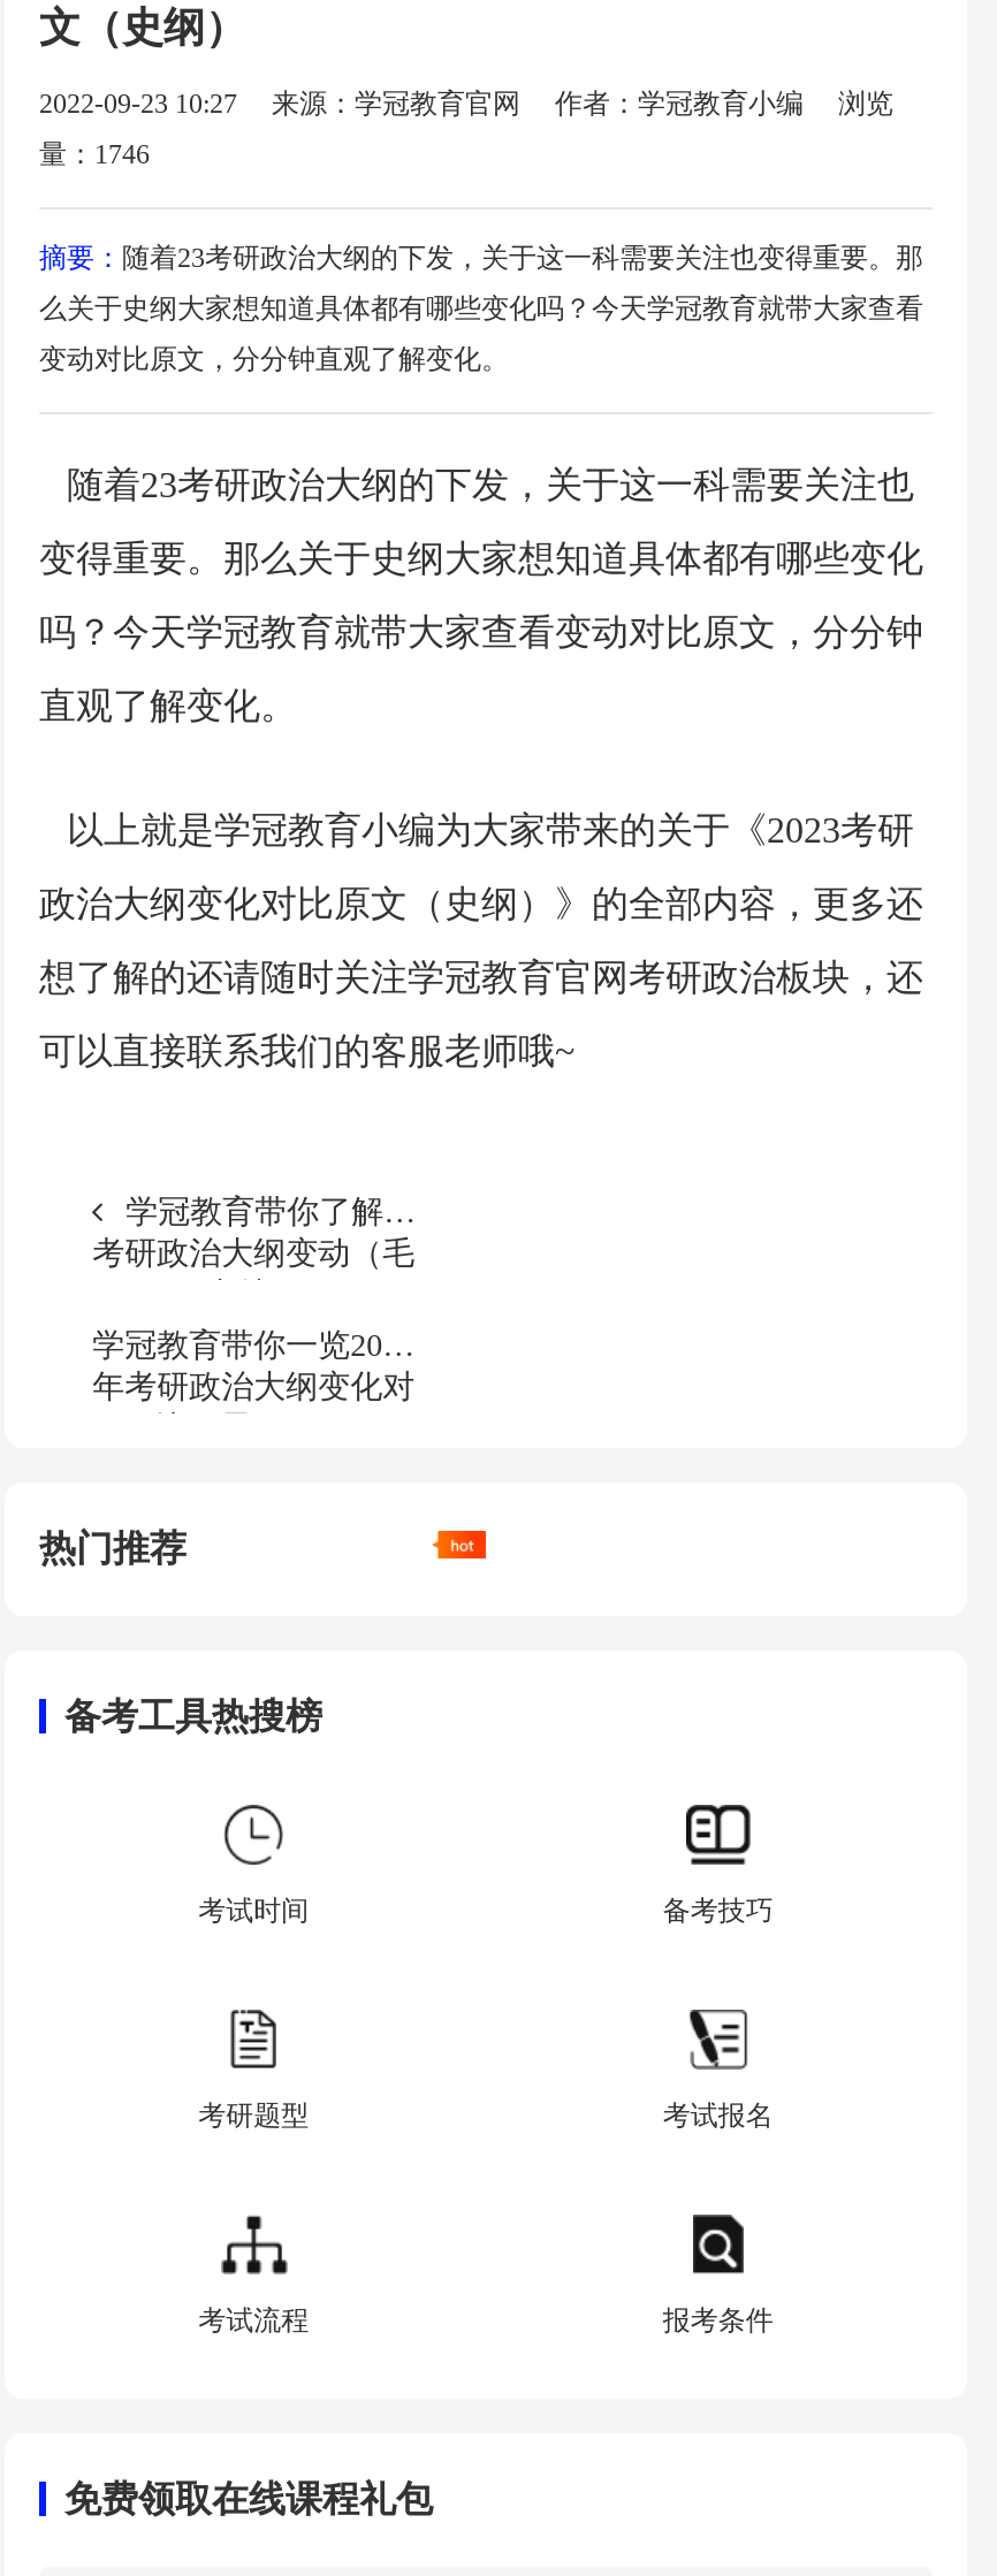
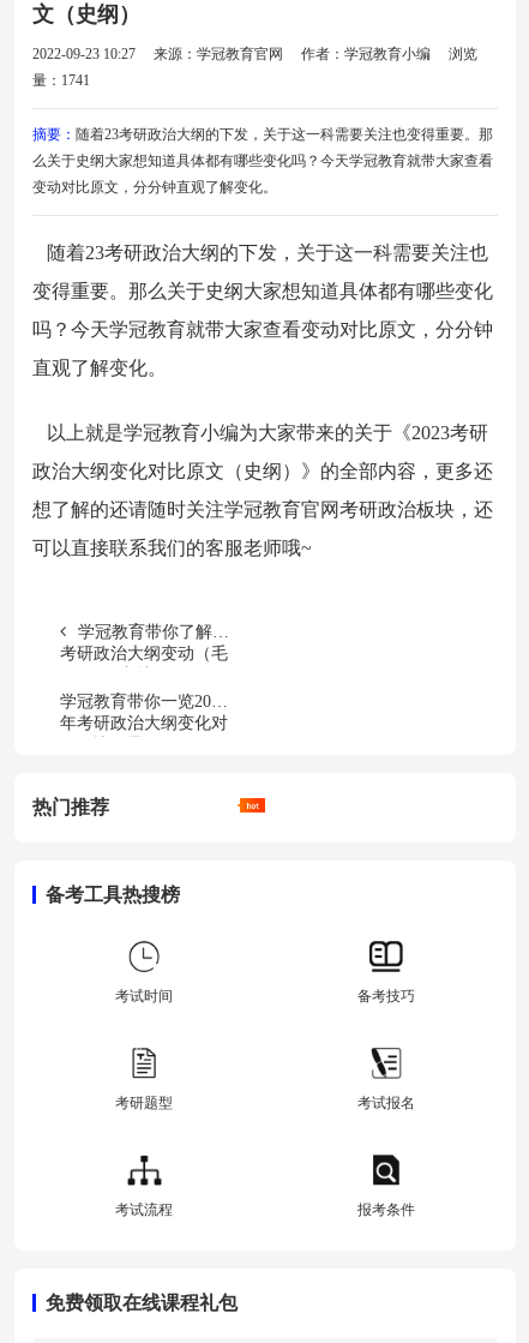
[39,138,150,170] 量：1746 -> [32,72,90,89] 量：1741

